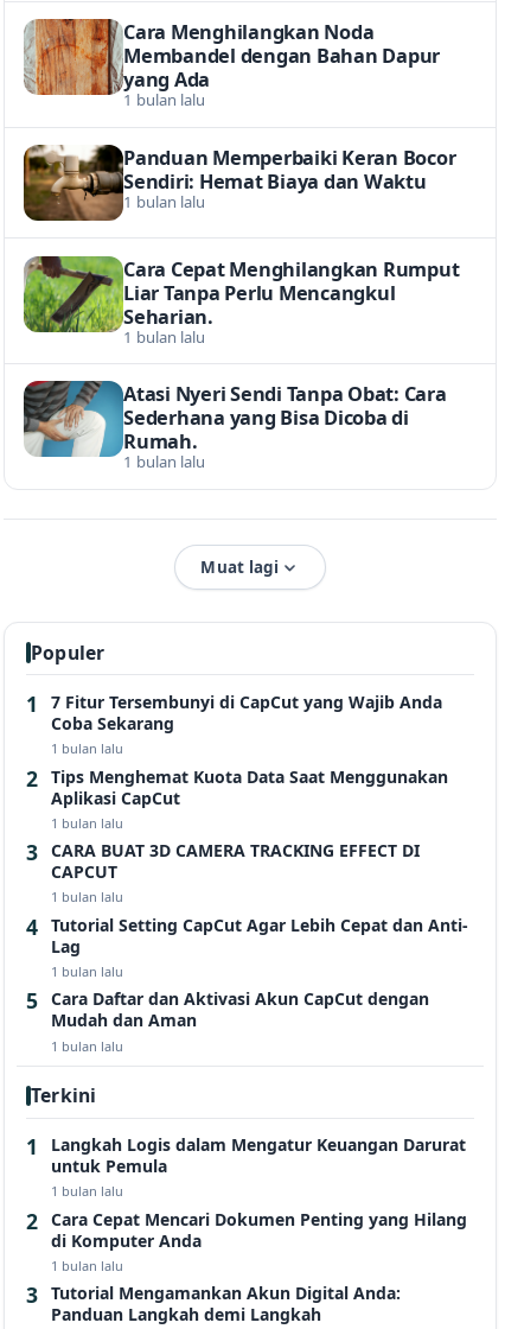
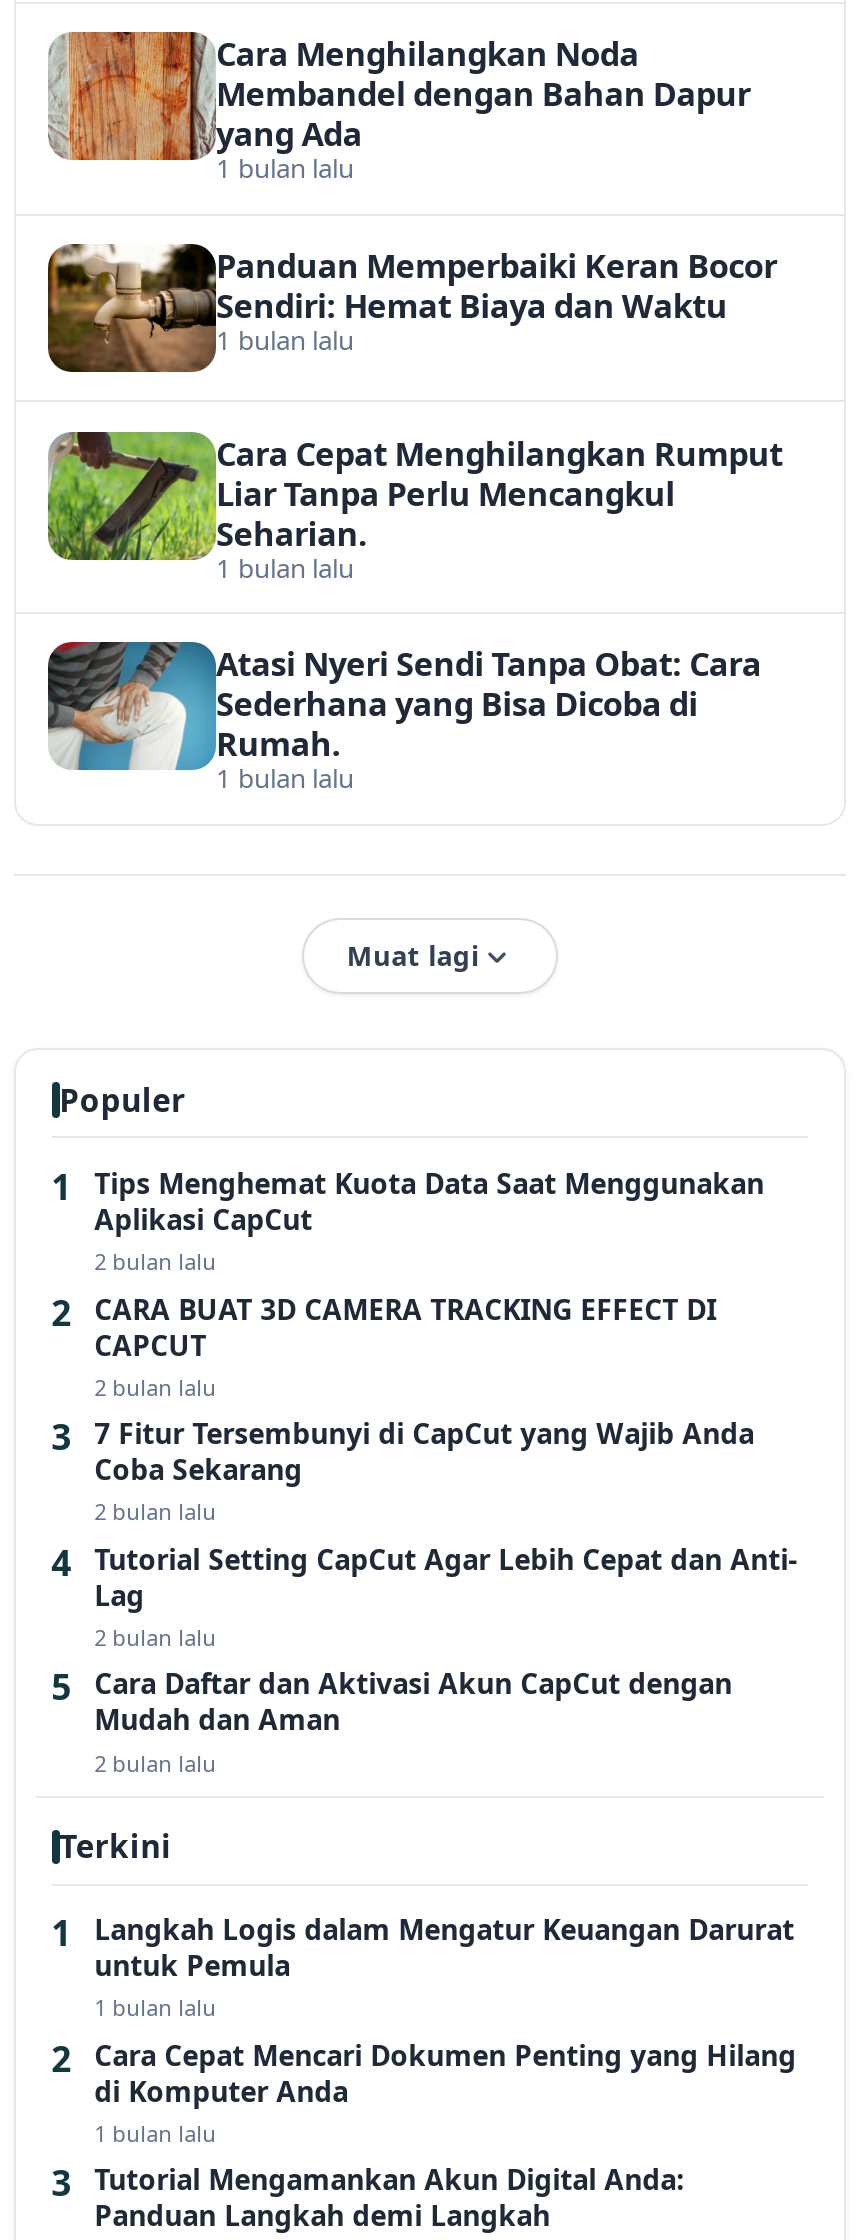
none -> [94,1246,216,1402] 2 bulan lalu | 2 bulan lalu
moved [51,691,442,735] -> [94,1414,754,1488]: 7 Fitur Tersembunyi di CapCut yang Wajib Anda | Coba Sekarang
[51,739,124,906] 1 bulan lalu | 1 bulan lalu | 1 bulan lalu -> [94,1497,216,1527] 2 bulan lalu
moved [51,765,448,809] -> [94,1164,764,1238]: Tips Menghemat Kuota Data Saat Menggunakan | Aplikasi CapCut
moved [51,839,420,883] -> [94,1289,716,1363]: CARA BUAT 3D CAMERA TRACKING EFFECT DI | CAPCUT
[51,962,124,980] 1 bulan lalu -> [94,1622,216,1652] 2 bulan lalu
[51,1037,124,1054] 1 bulan lalu -> [94,1747,216,1777] 2 bulan lalu

